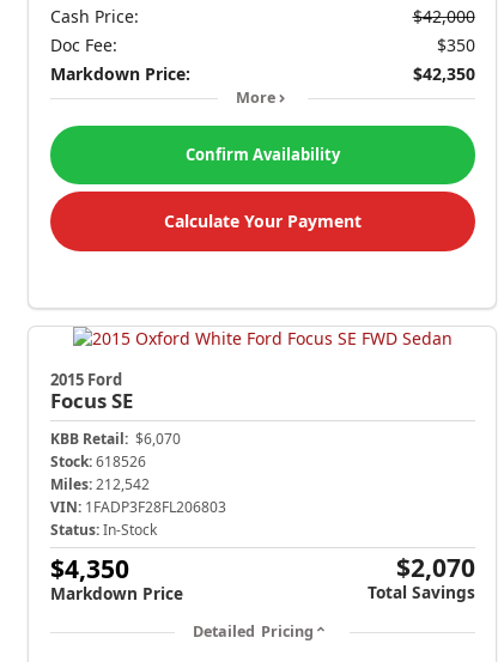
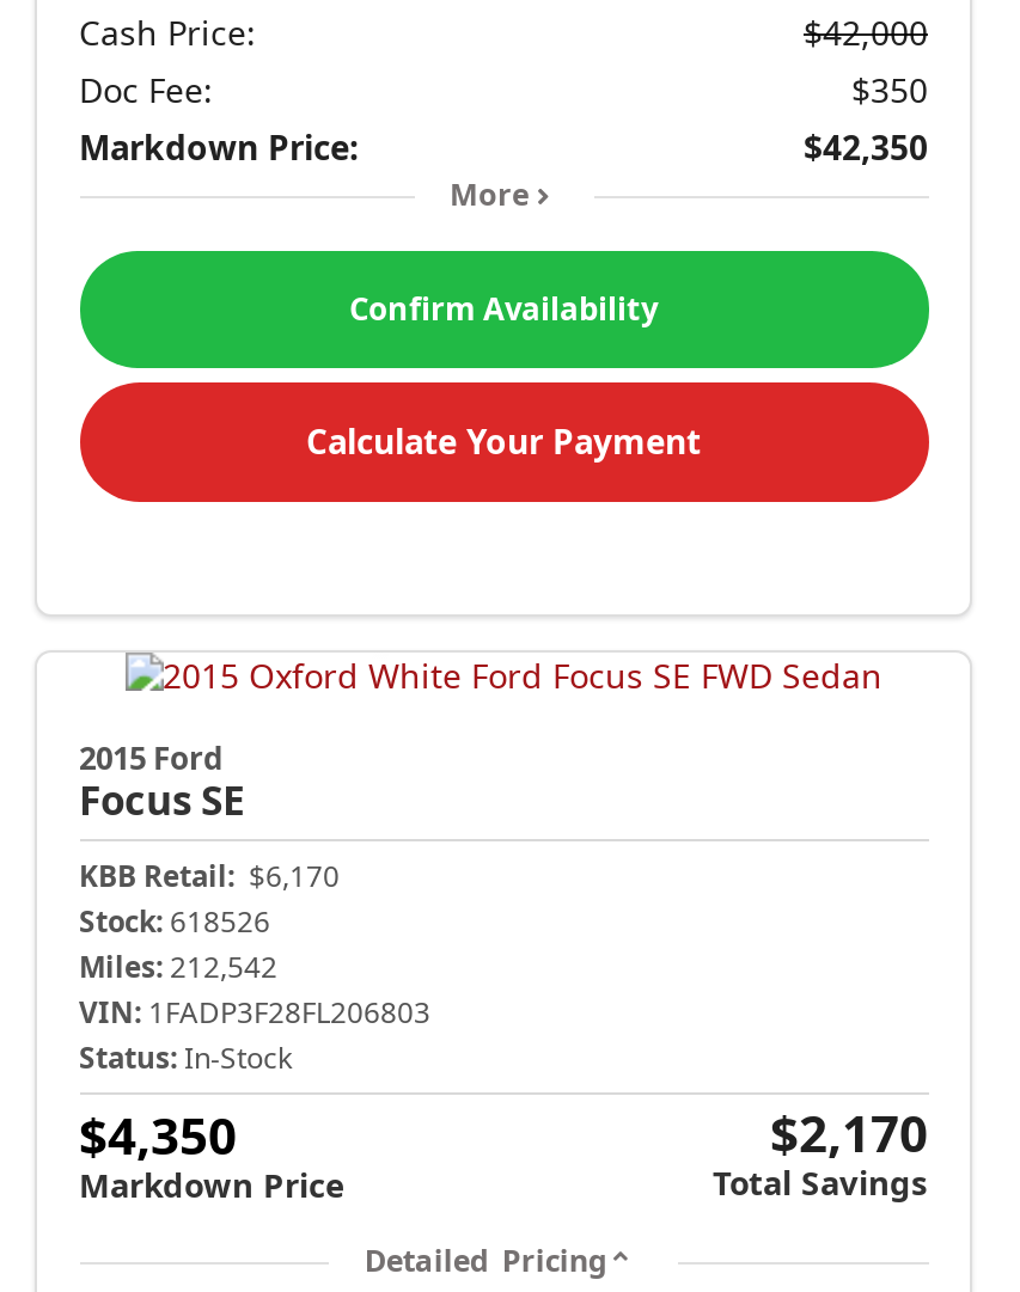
[50,428,180,449] KBB Retail: $6,070 -> [79,856,340,896] KBB Retail: $6,170
[396,551,475,584] $2,070 -> [770,1099,928,1166] $2,170

